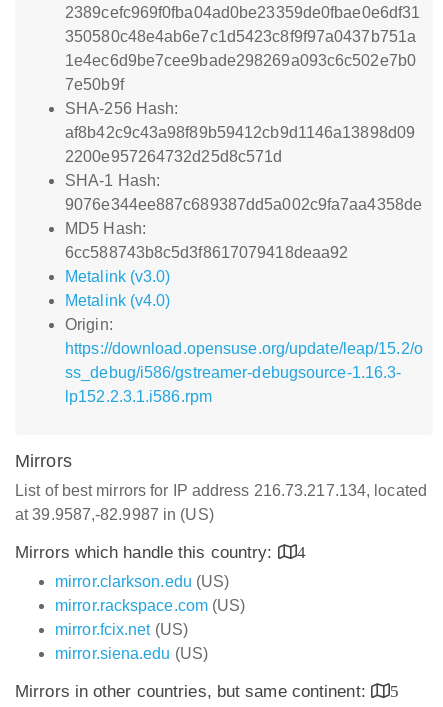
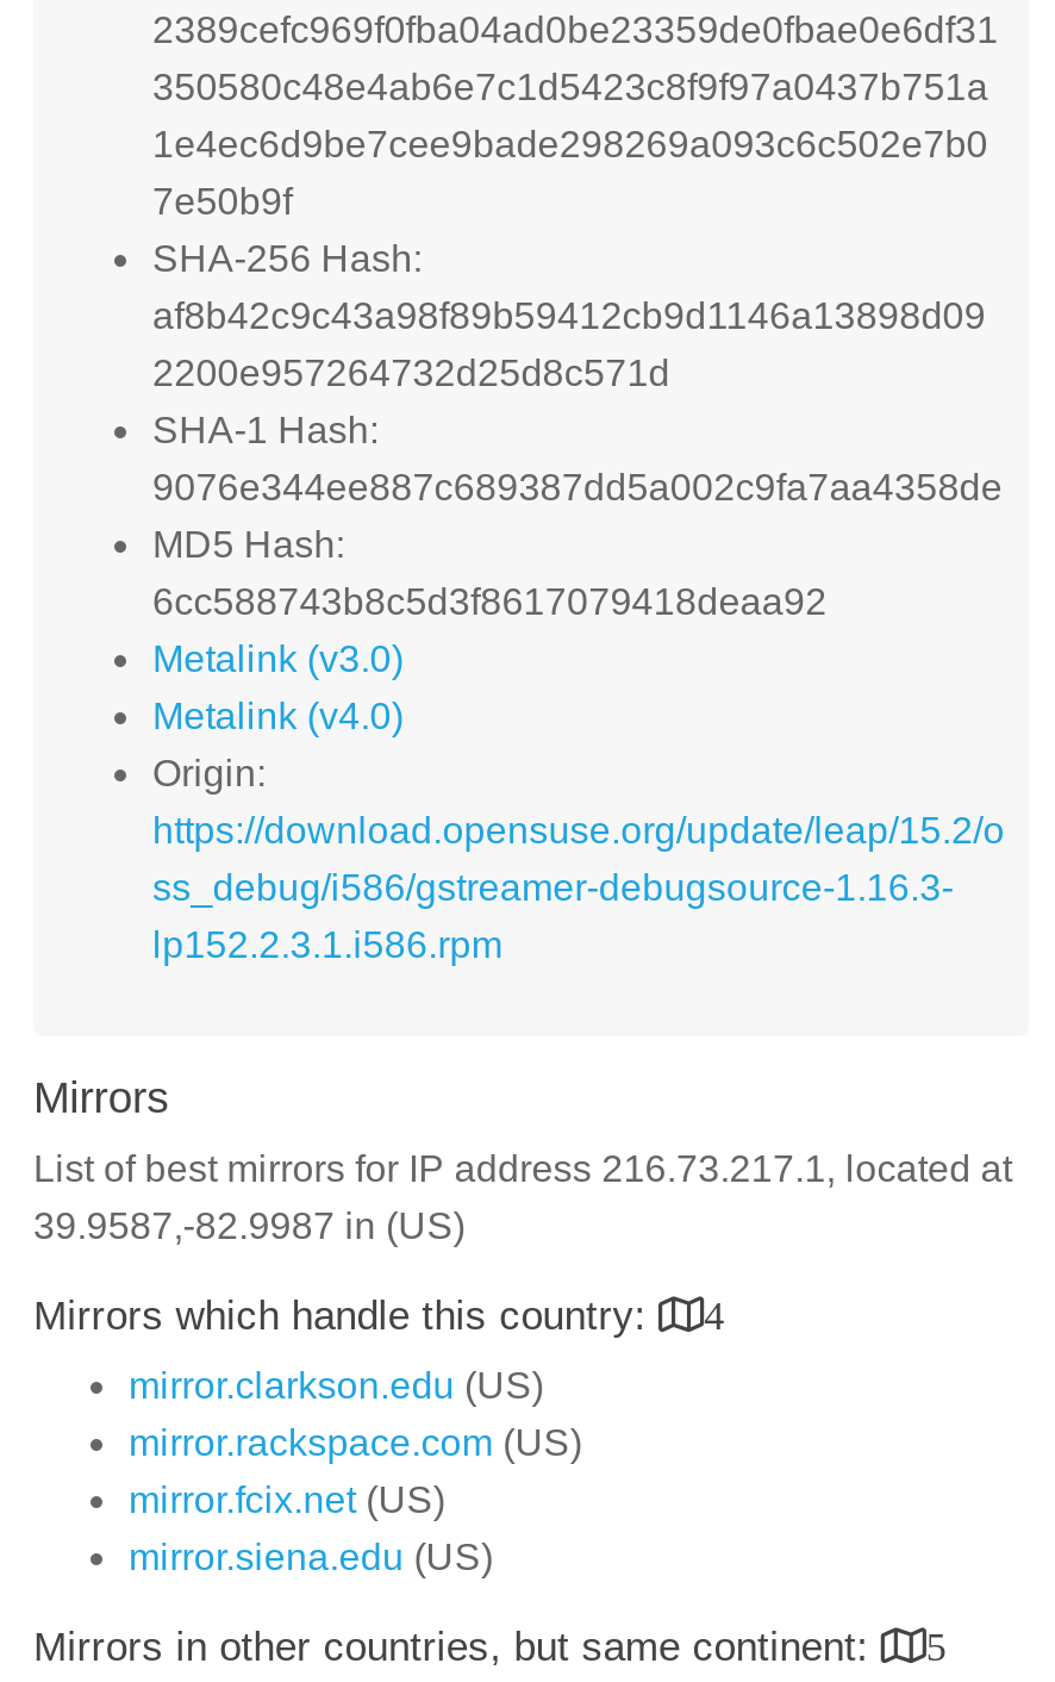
[15,482,427,523] List of best mirrors for IP address 216.73.217.134, located | at 39.9587,-82.9987 in (US) -> [33,1148,1012,1246] List of best mirrors for IP address 216.73.217.1, located at | 39.9587,-82.9987 in (US)

